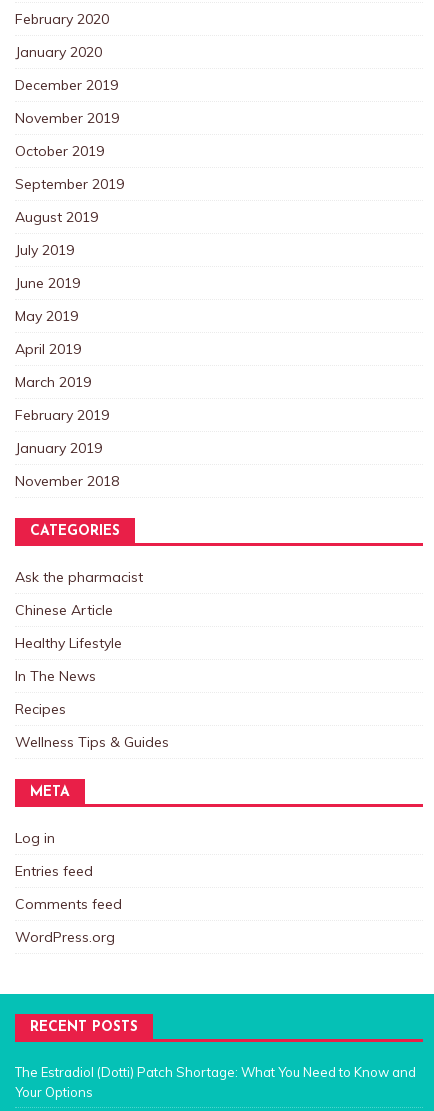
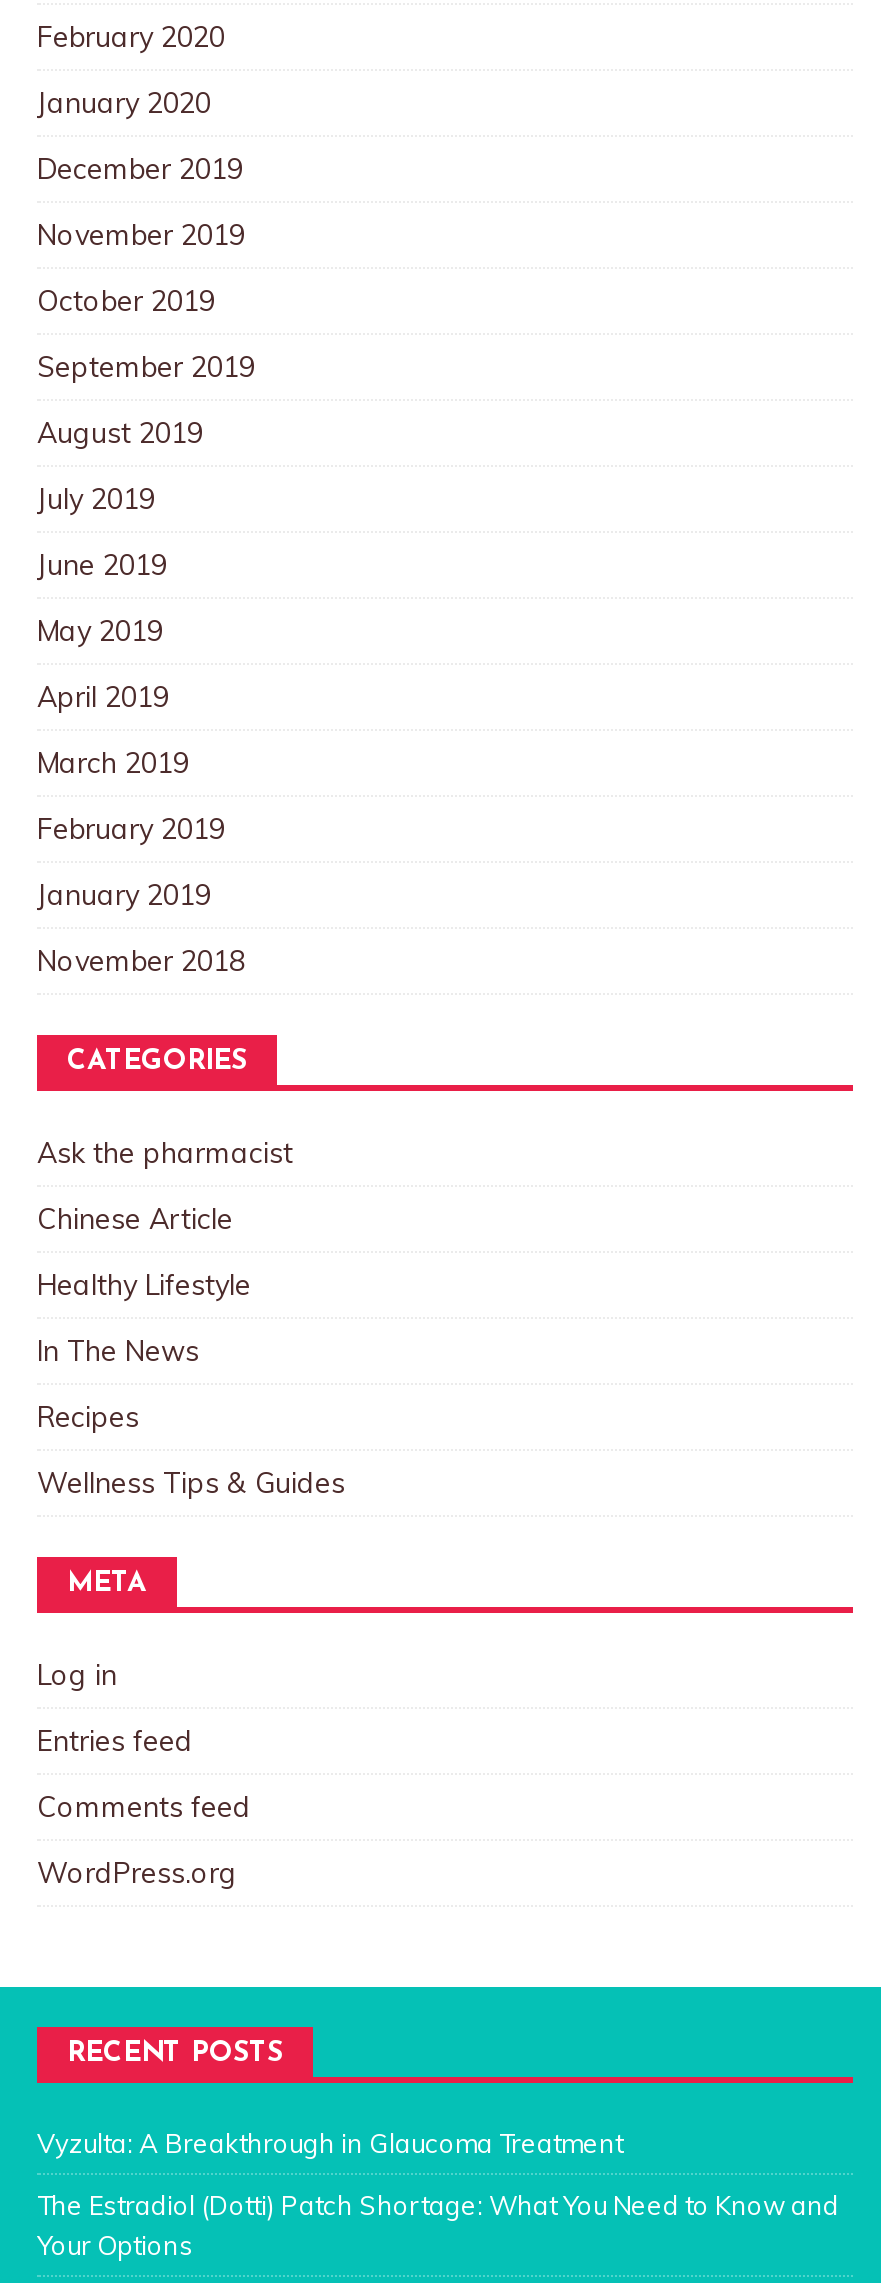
none -> [37,2127,623,2159] Vyzulta: A Breakthrough in Glaucoma Treatment

